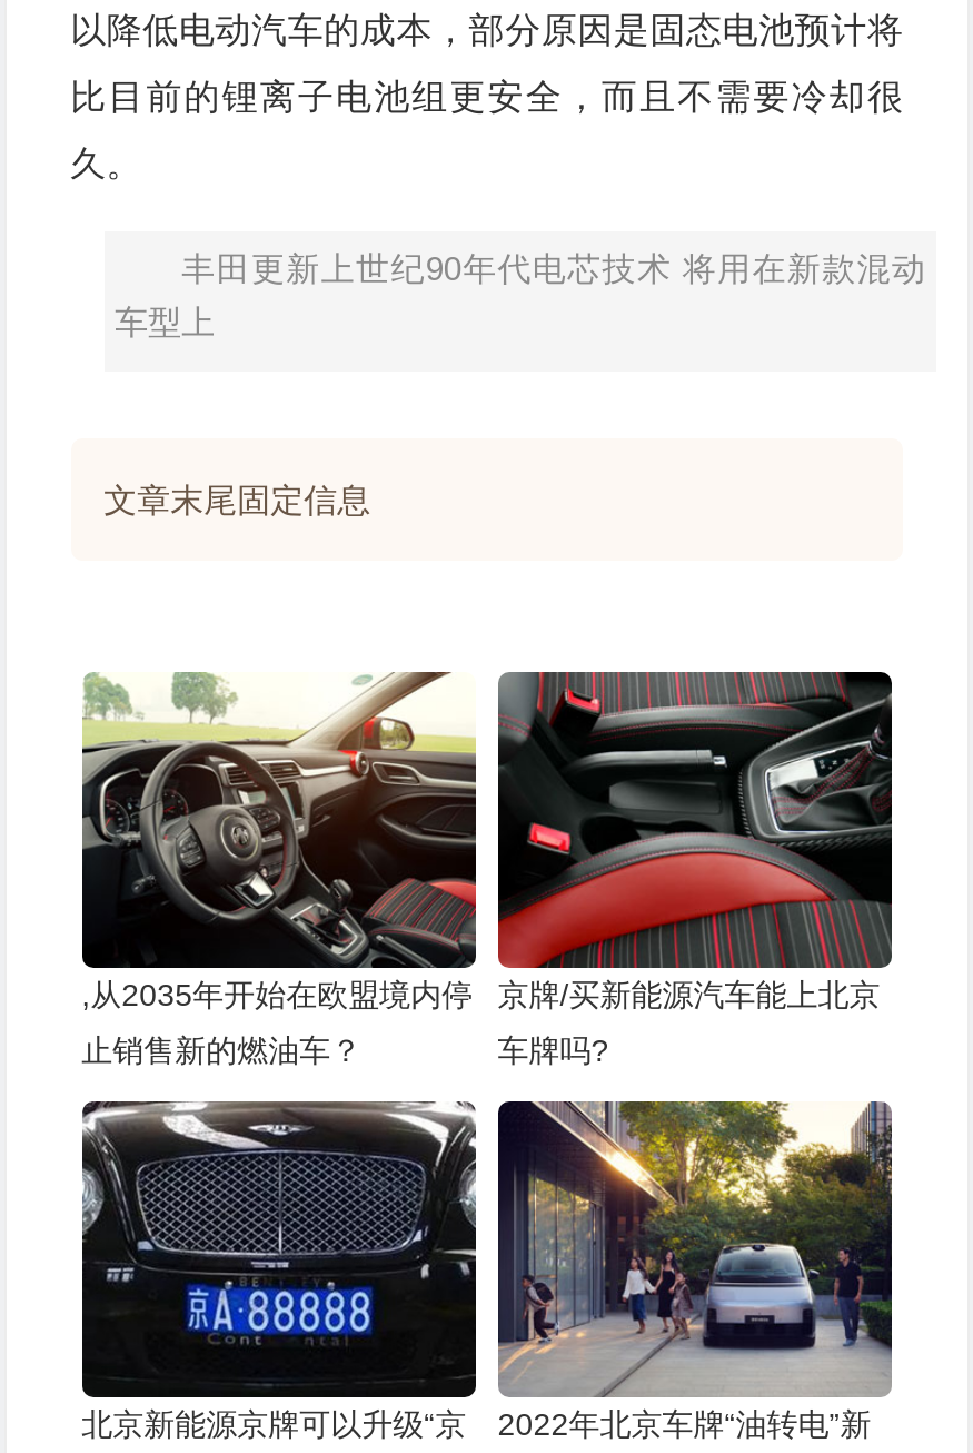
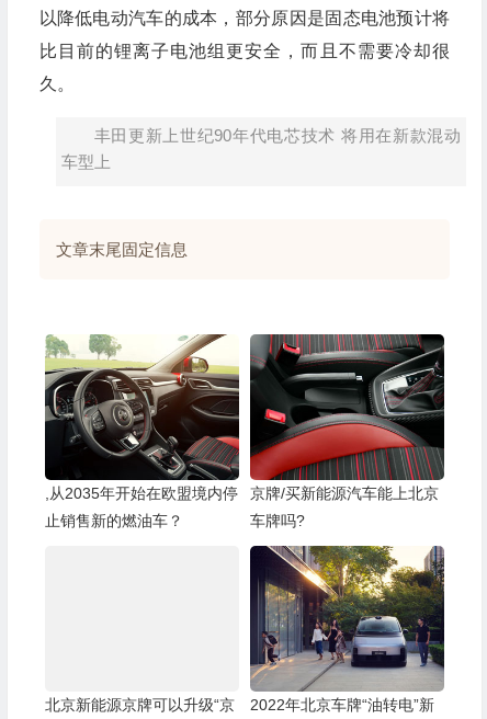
[80,1099,478,1400] [image] -> none

